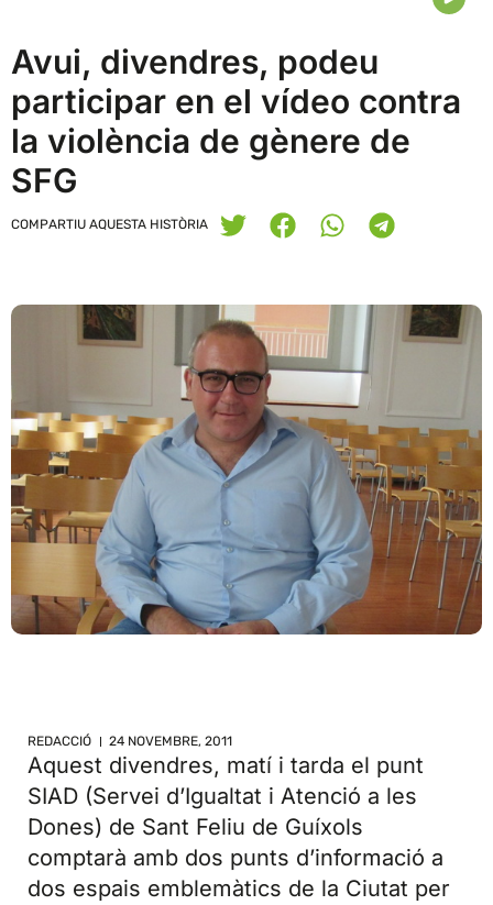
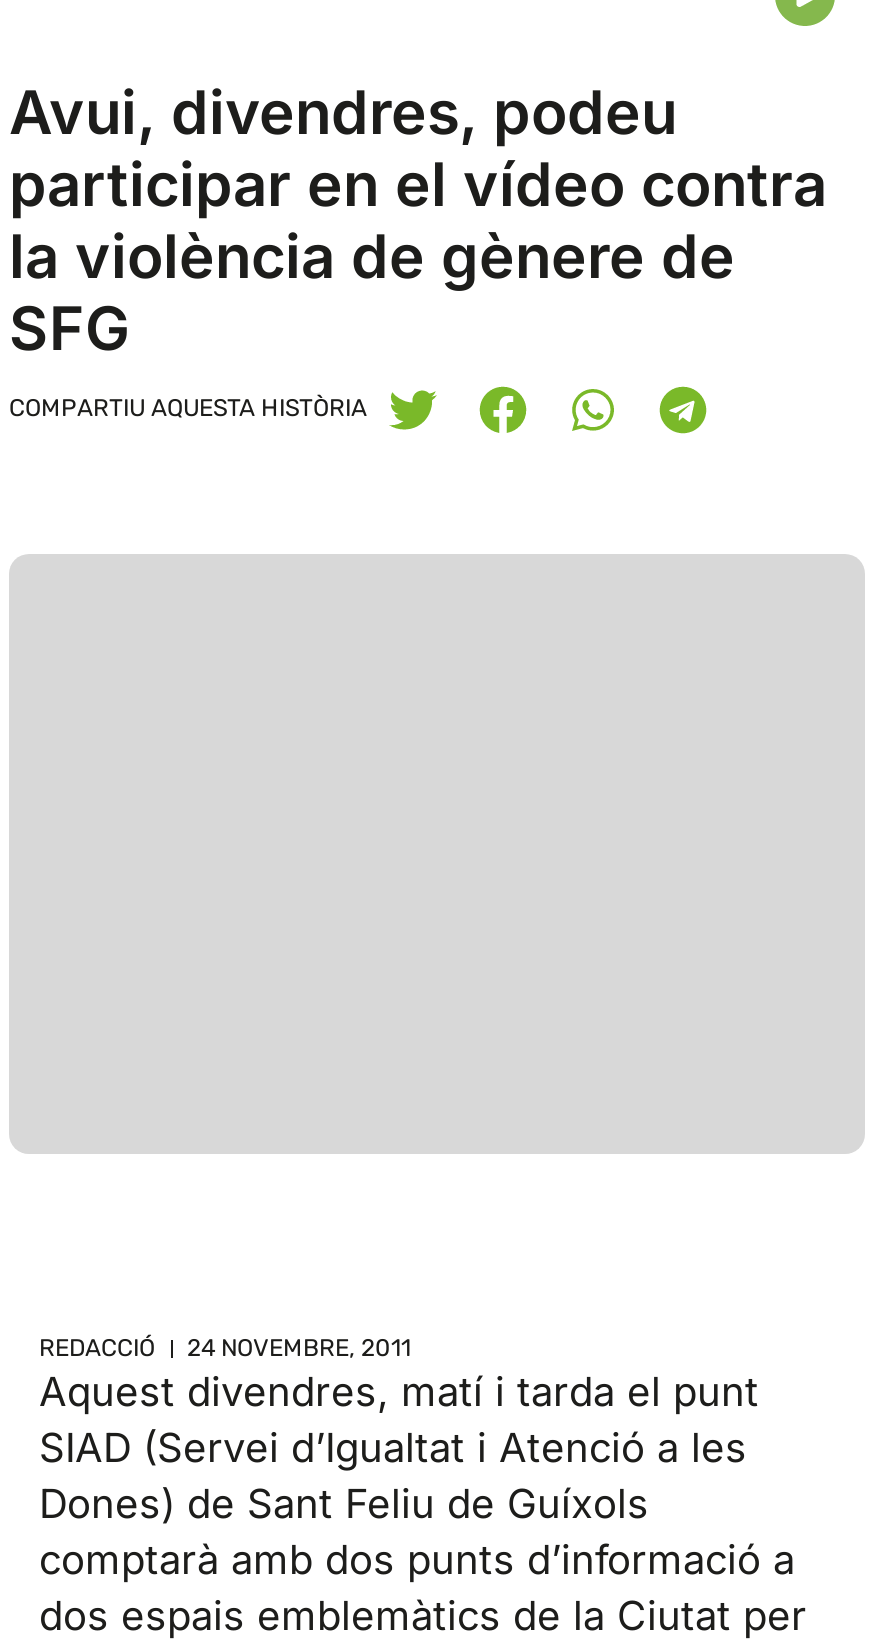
[10,303,483,636] [image] -> none

